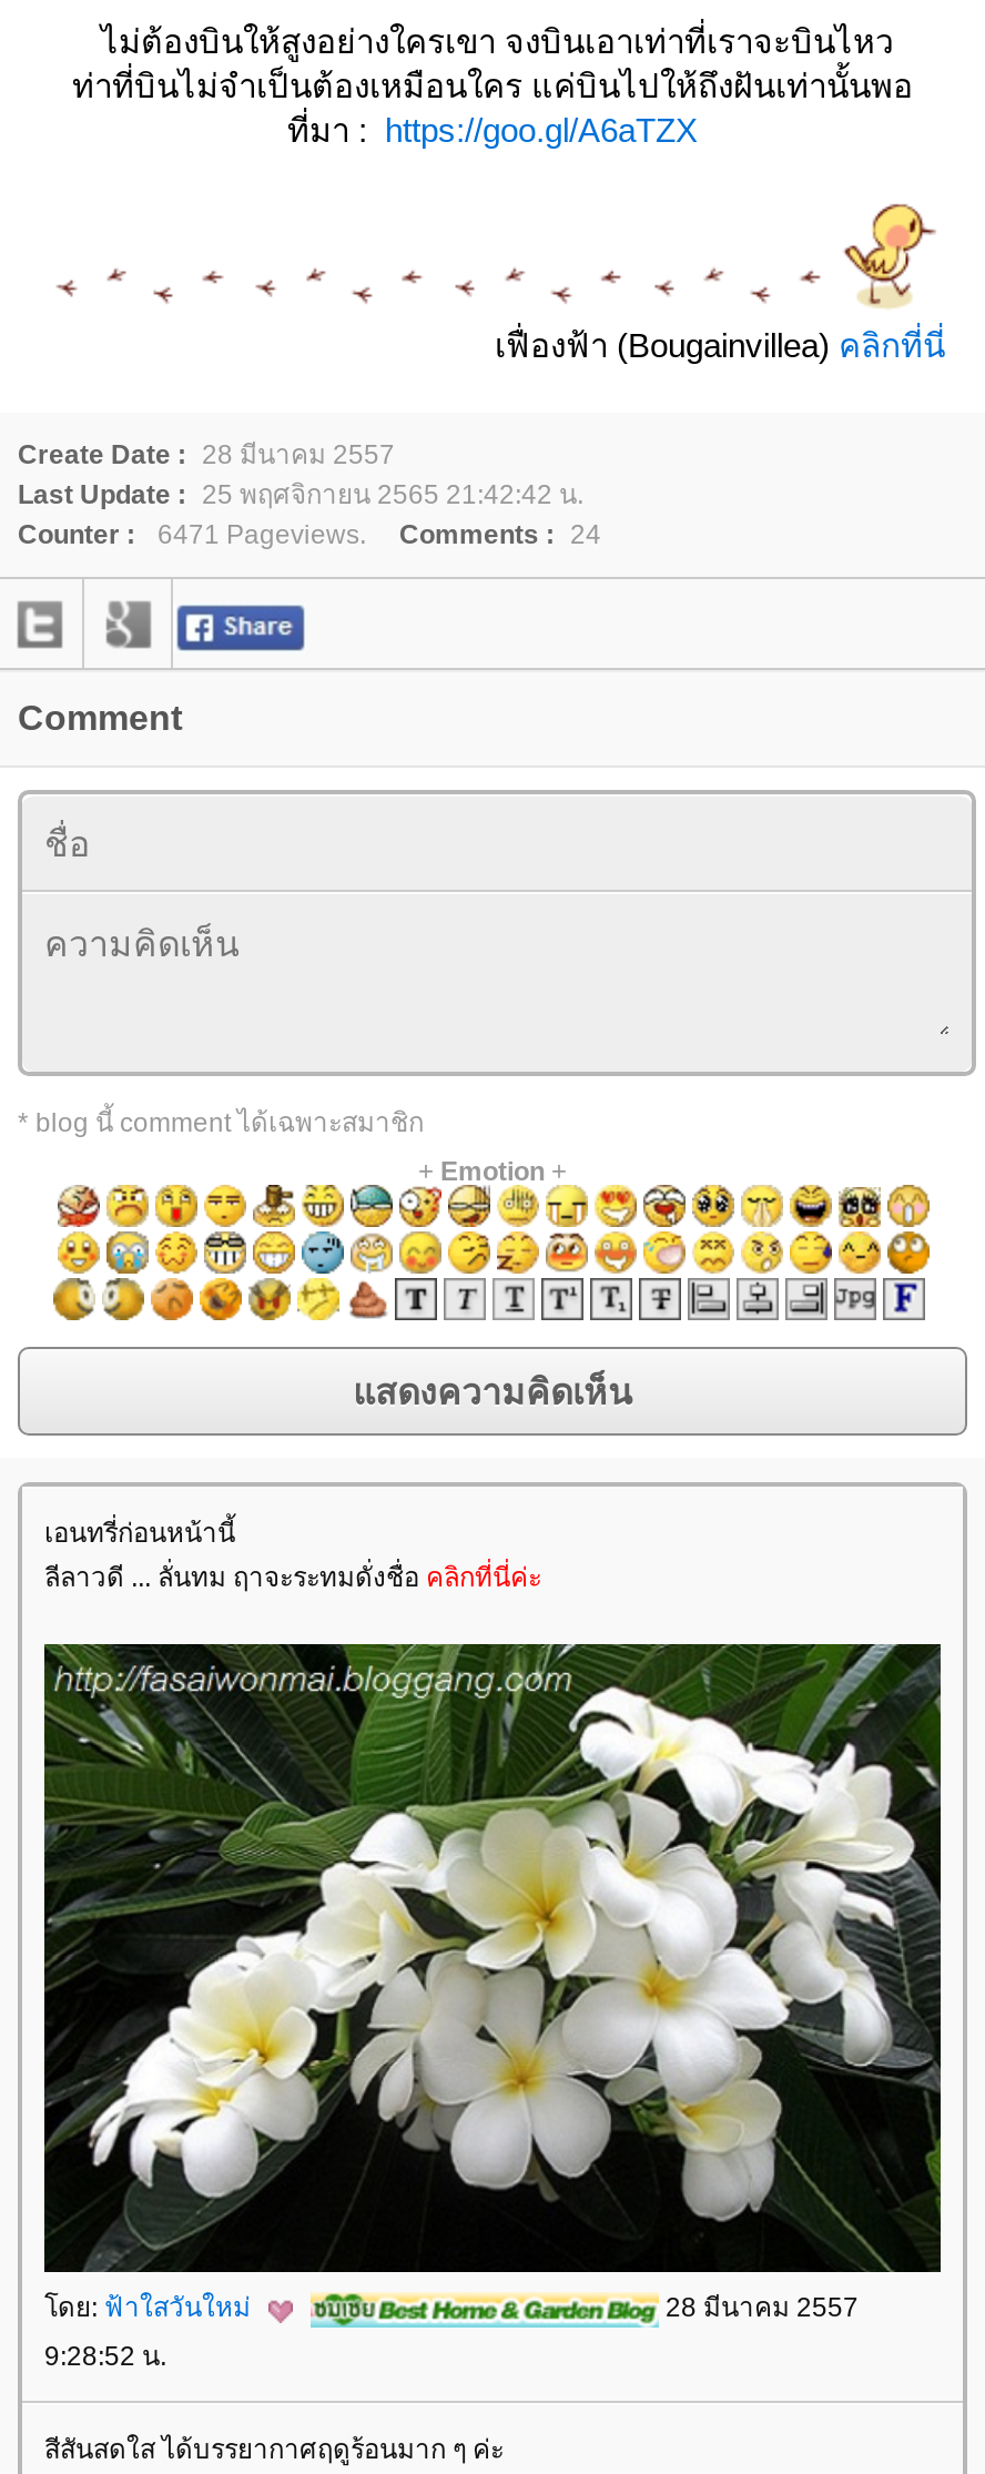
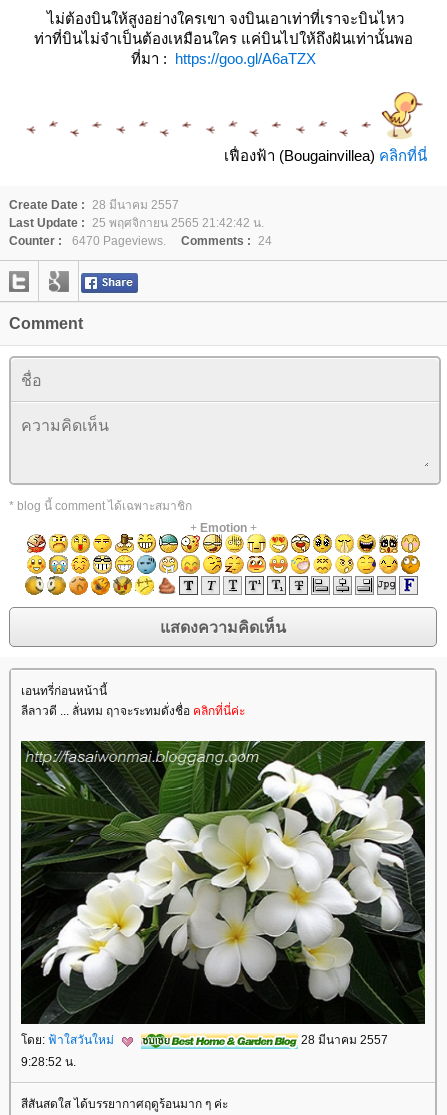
[18,520,366,551] Counter : 6471 Pageviews. -> [9,234,166,248] Counter : 6470 Pageviews.

